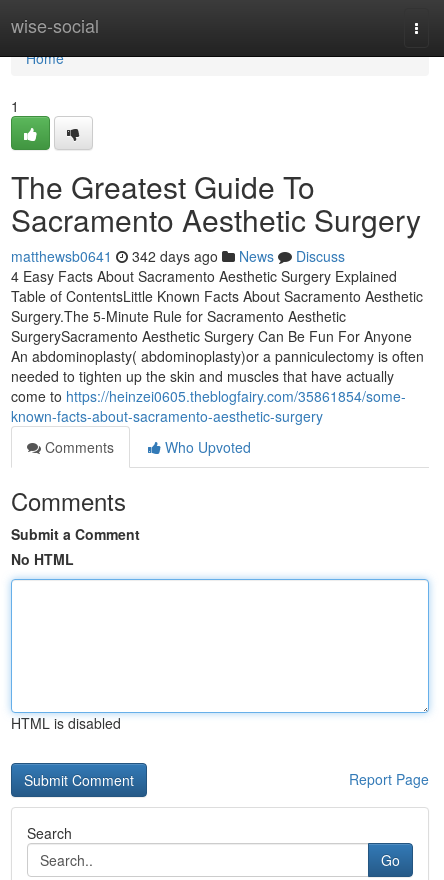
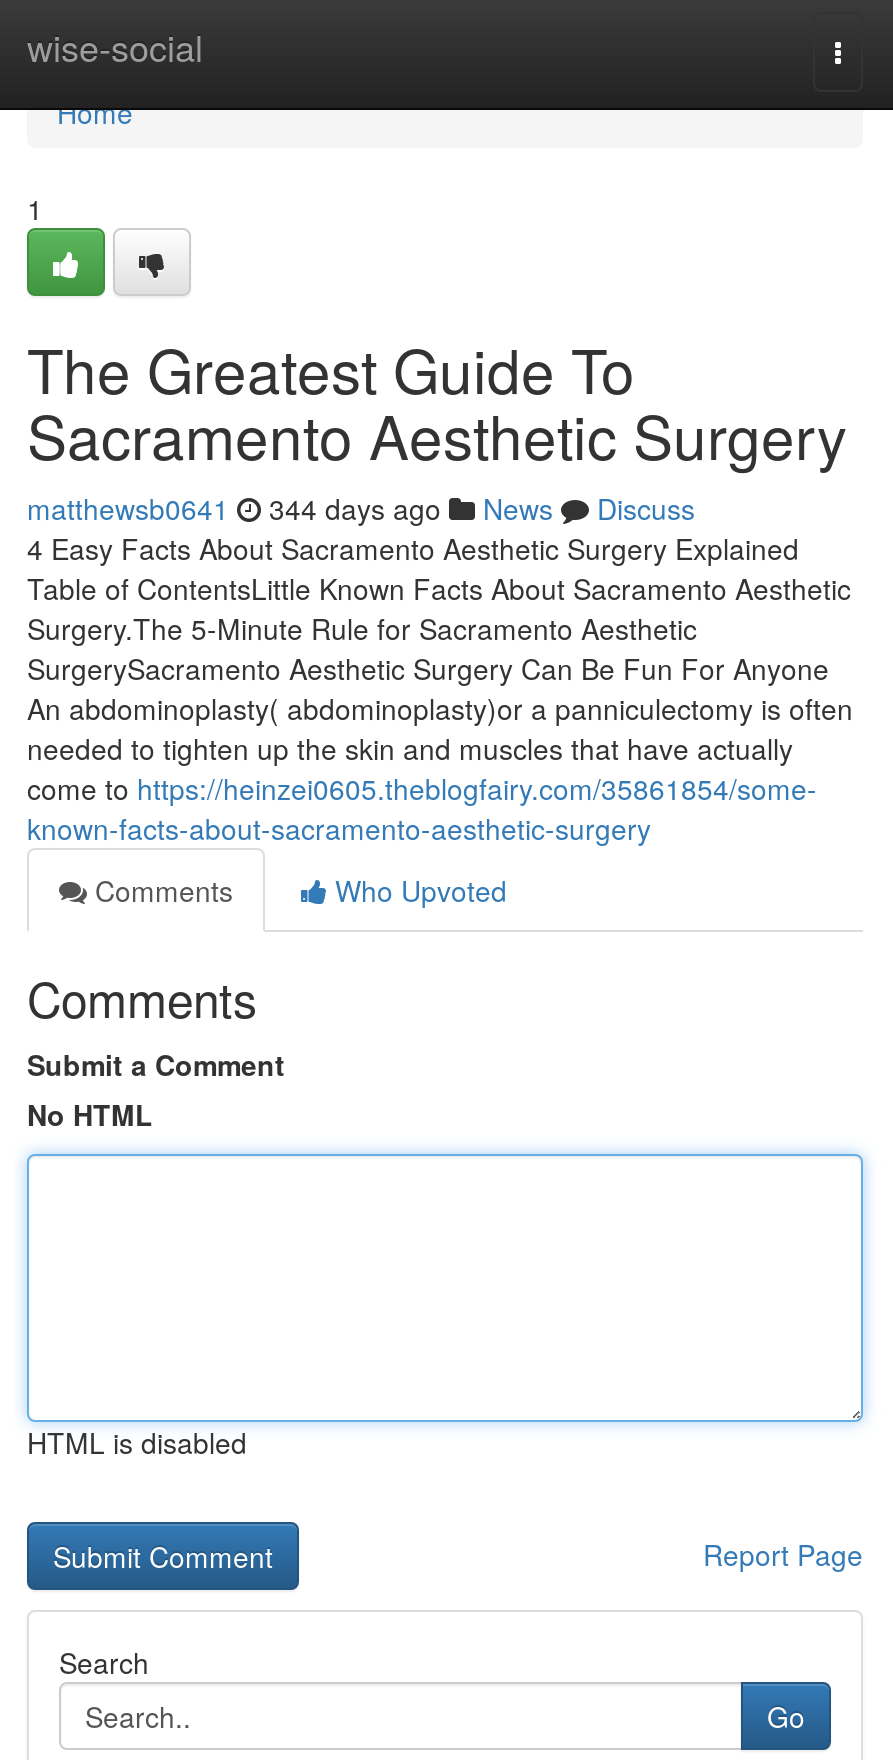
[11,246,345,266] matthewsb0641 342 days ago News Discuss -> [27,488,695,528] matthewsb0641 344 days ago News Discuss

